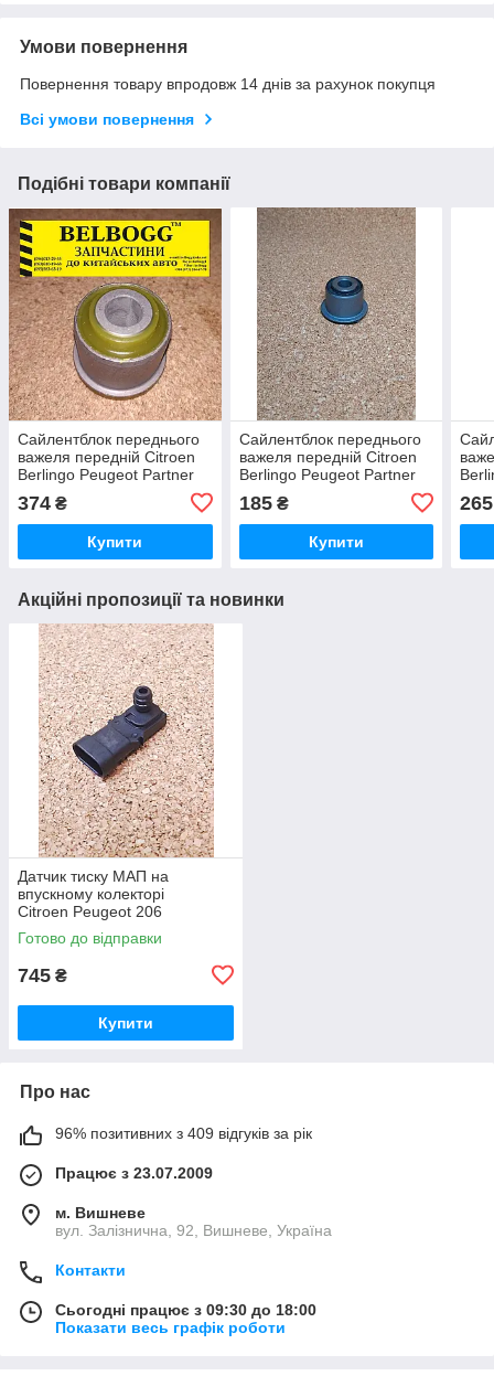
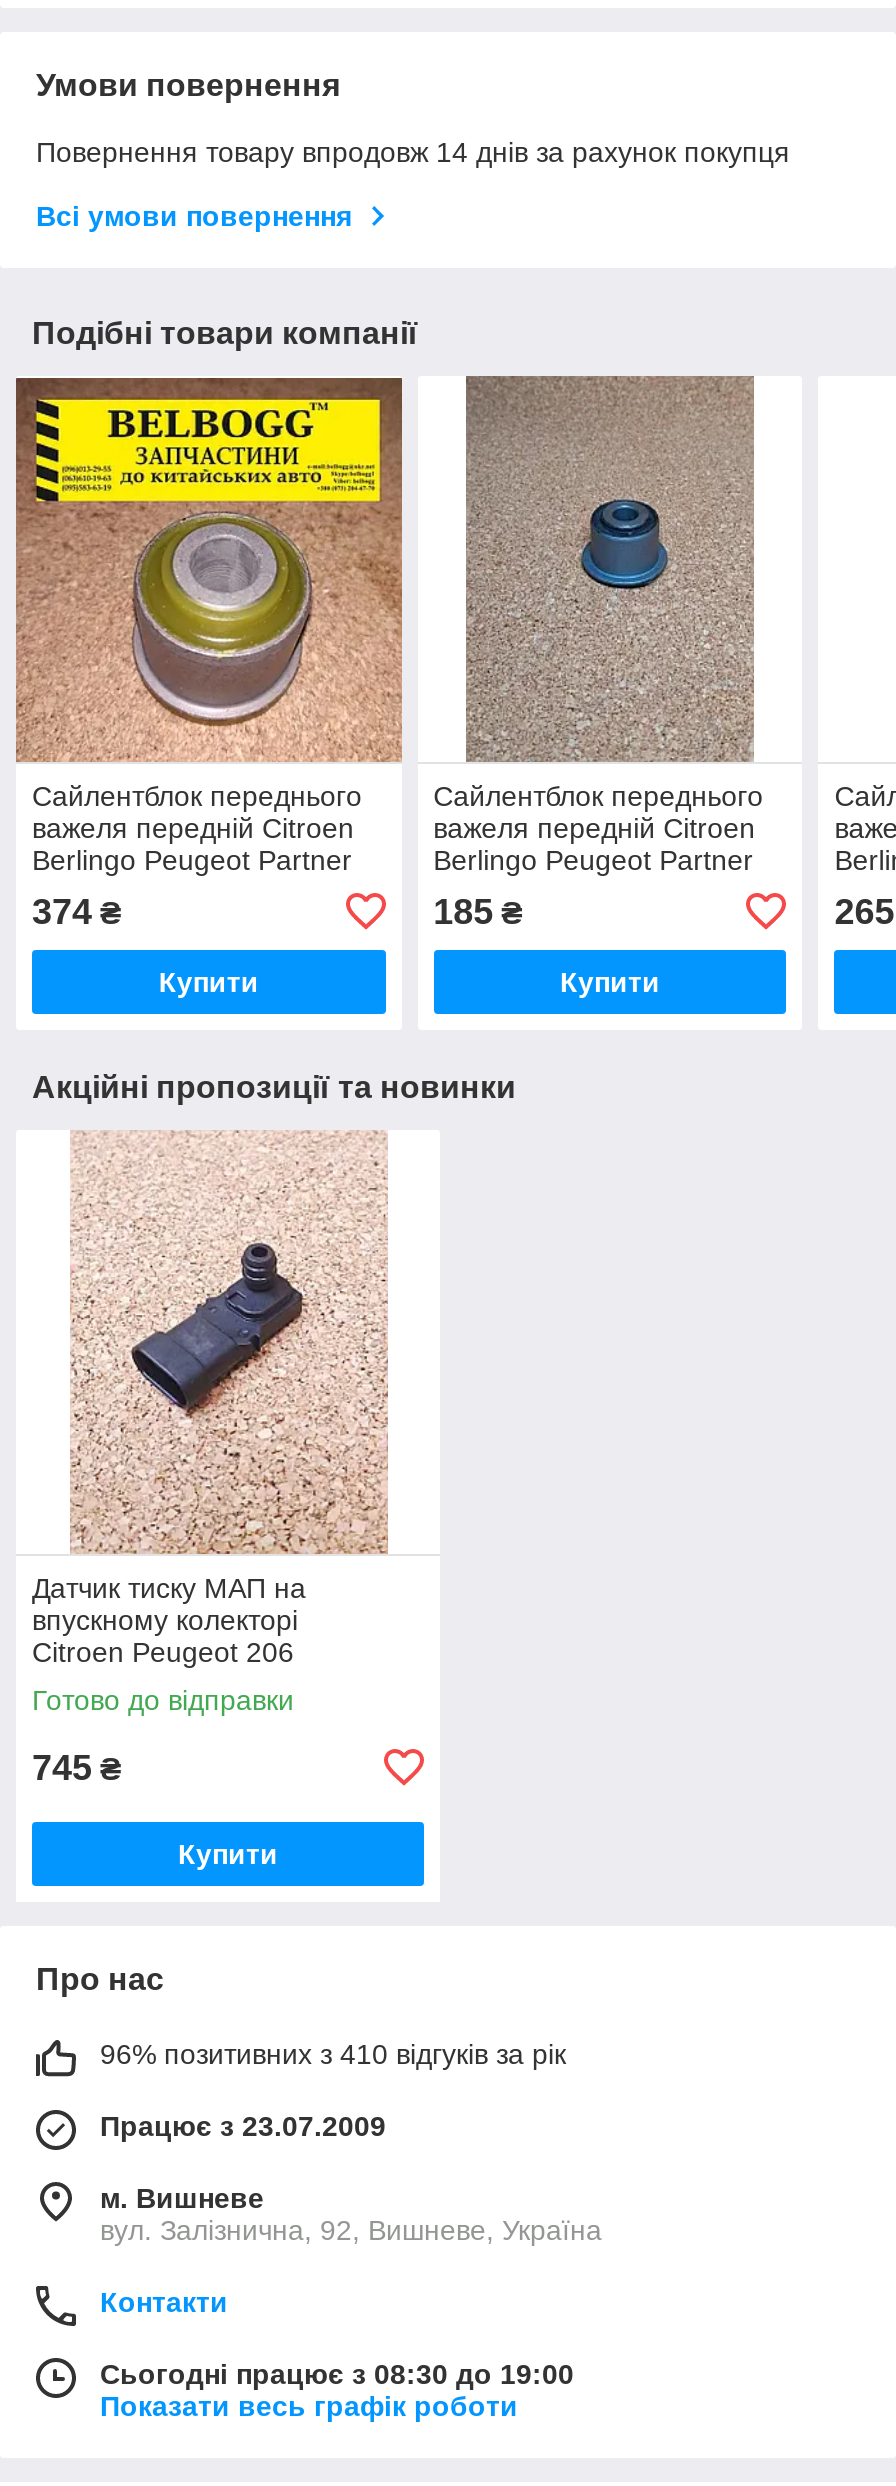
[55,1124,312,1142] 96% позитивних з 409 відгуків за рік -> [100,2038,566,2070] 96% позитивних з 410 відгуків за рік
[55,1301,316,1318] Сьогодні працює з 09:30 до 18:00 -> [100,2358,574,2390] Сьогодні працює з 08:30 до 19:00

